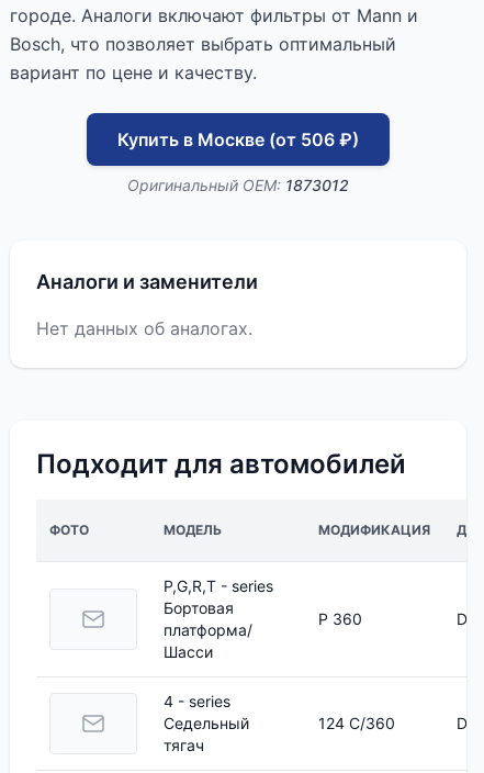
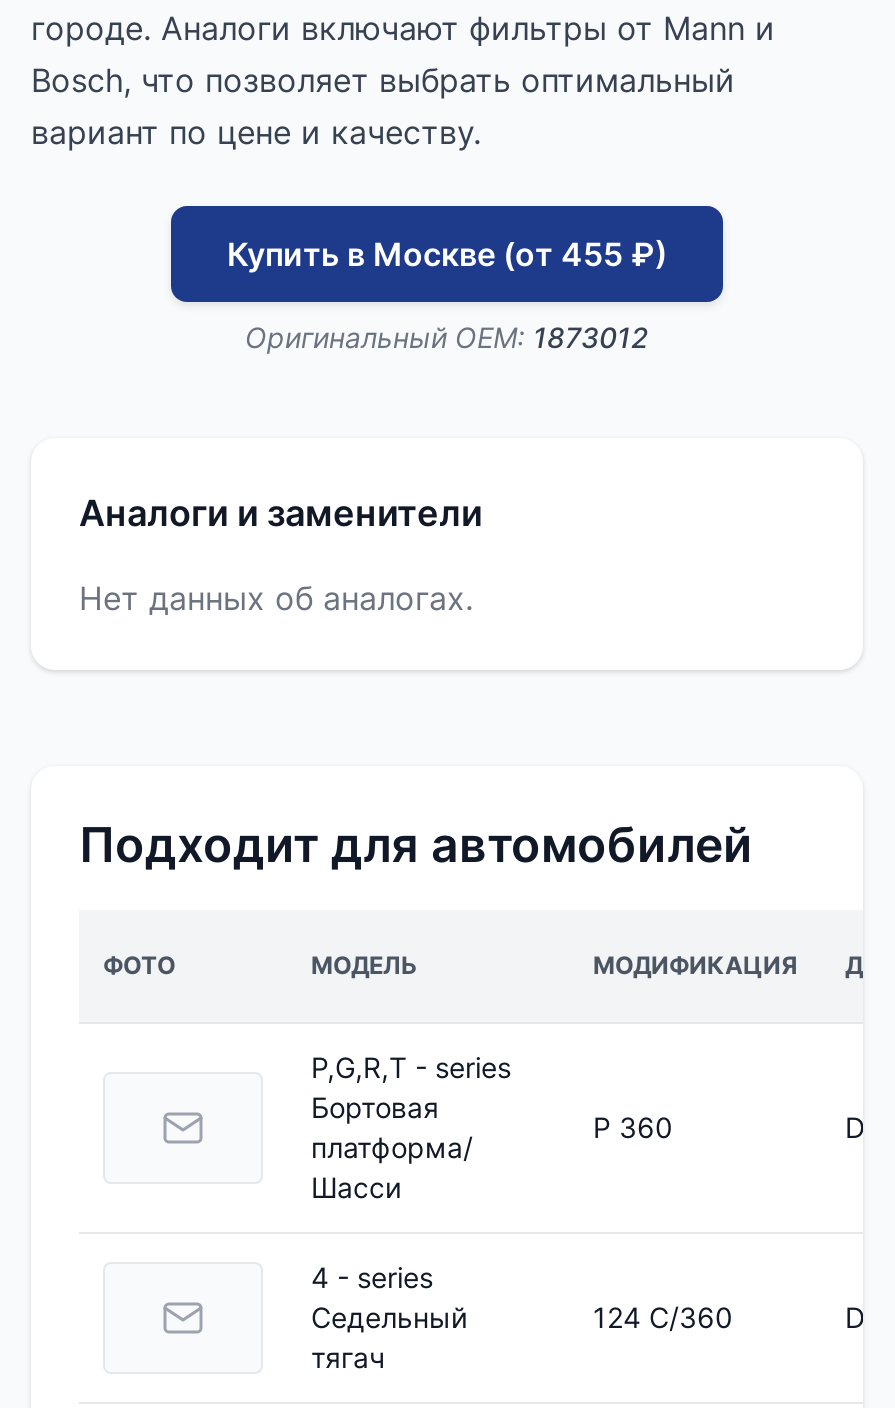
[117,129,359,151] Купить в Москве (от 506 ₽) -> [227,234,667,274] Купить в Москве (от 455 ₽)

